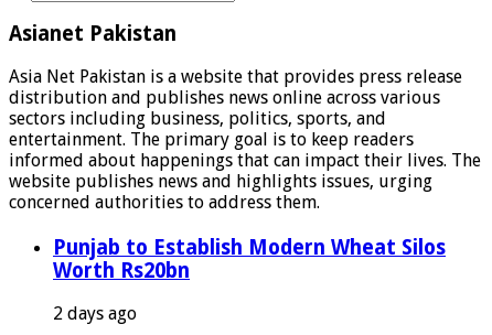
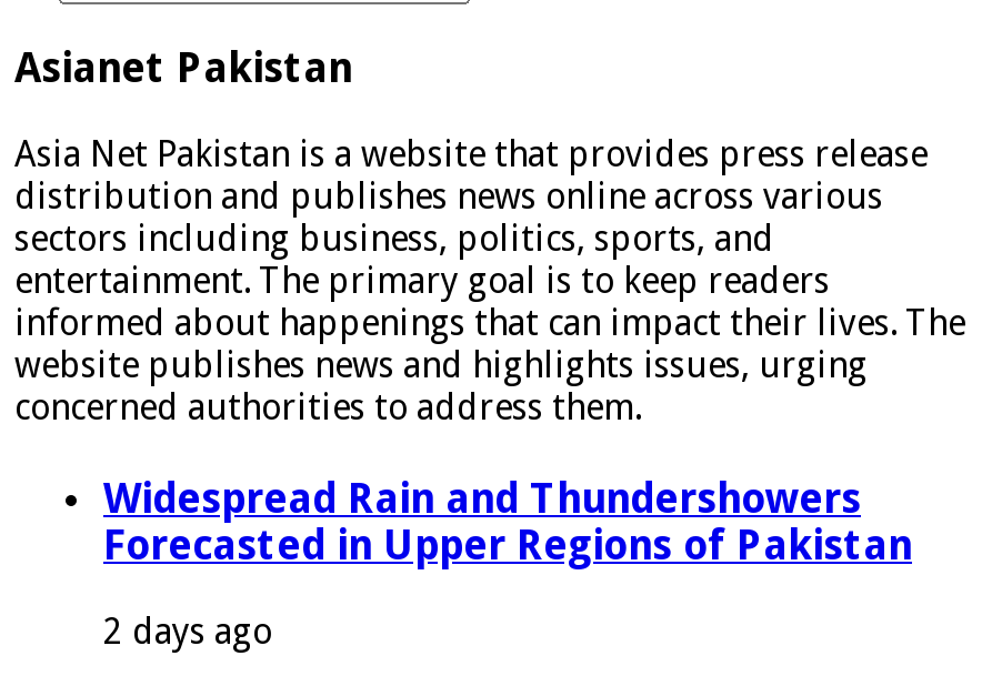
[53,236,446,282] Punjab to Establish Modern Wheat Silos | Worth Rs20bn -> [103,476,912,569] Widespread Rain and Thundershowers | Forecasted in Upper Regions of Pakistan

